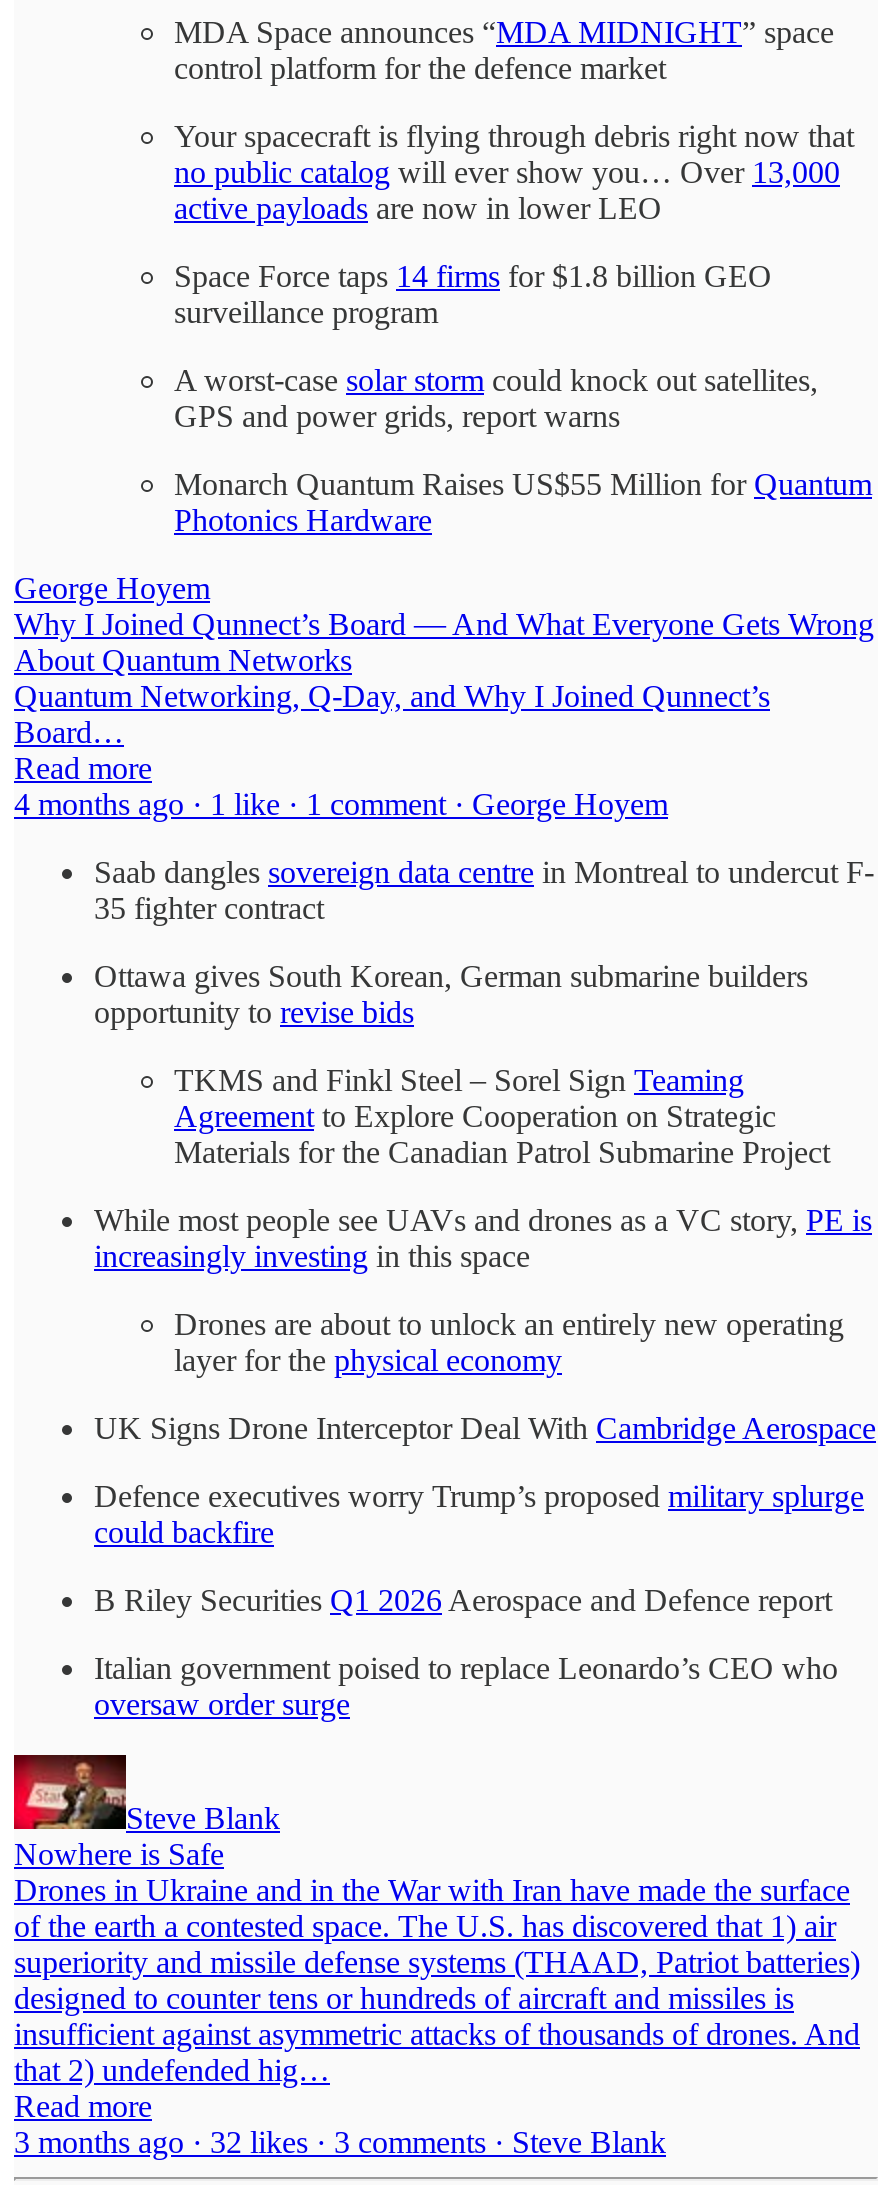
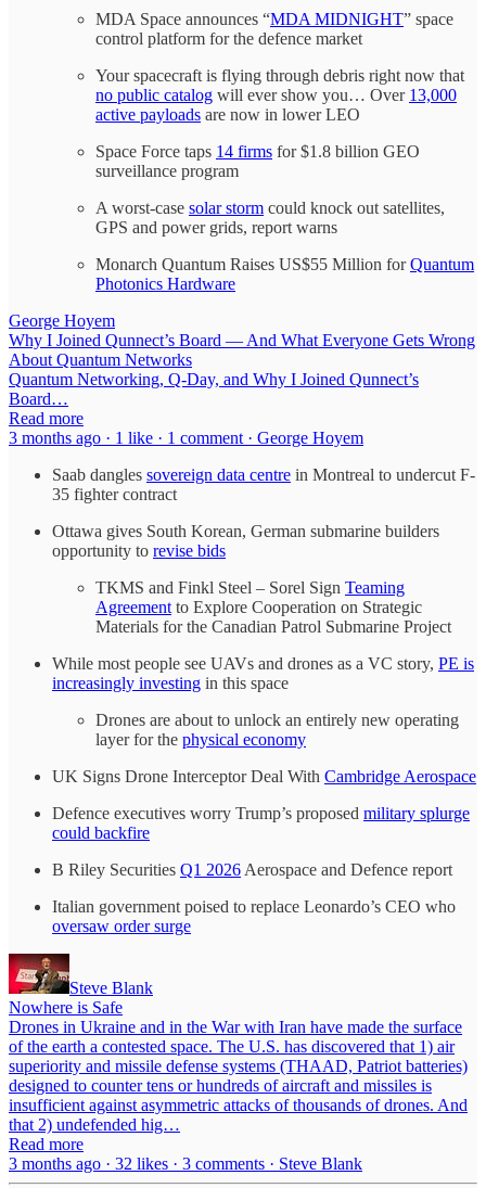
[14,787,668,821] 4 months ago · 1 like · 1 comment · George Hoyem -> [9,429,363,447] 3 months ago · 1 like · 1 comment · George Hoyem

